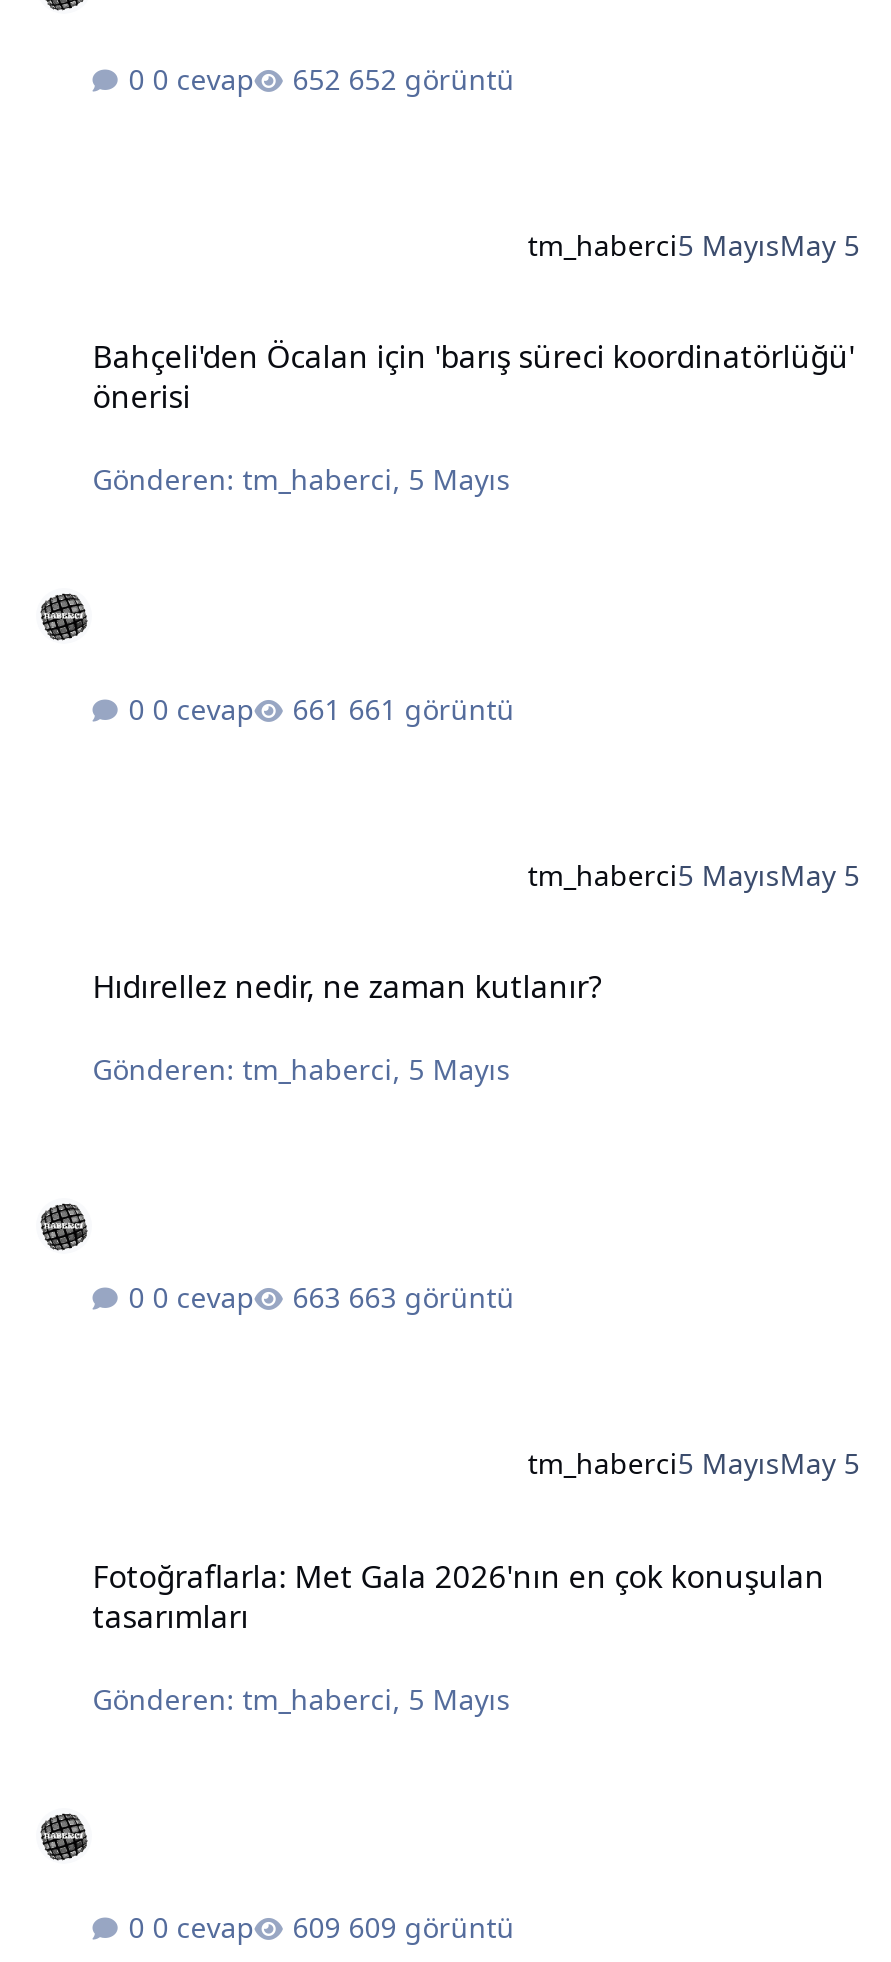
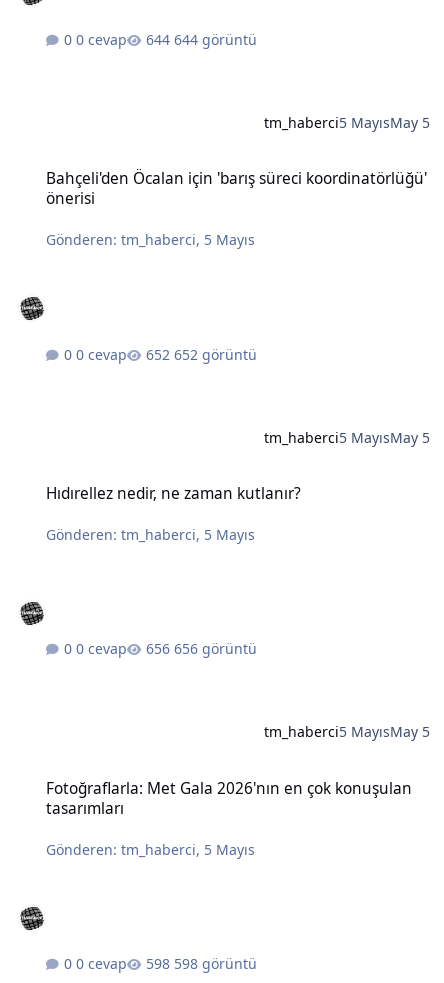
[348,59,514,97] 652 görüntü -> [174,30,257,49] 644 görüntü
[348,689,514,727] 661 görüntü -> [174,344,257,363] 652 görüntü
[348,1279,514,1317] 663 görüntü -> [174,639,257,658] 656 görüntü
[348,1909,514,1947] 609 görüntü -> [174,954,257,973] 598 görüntü

